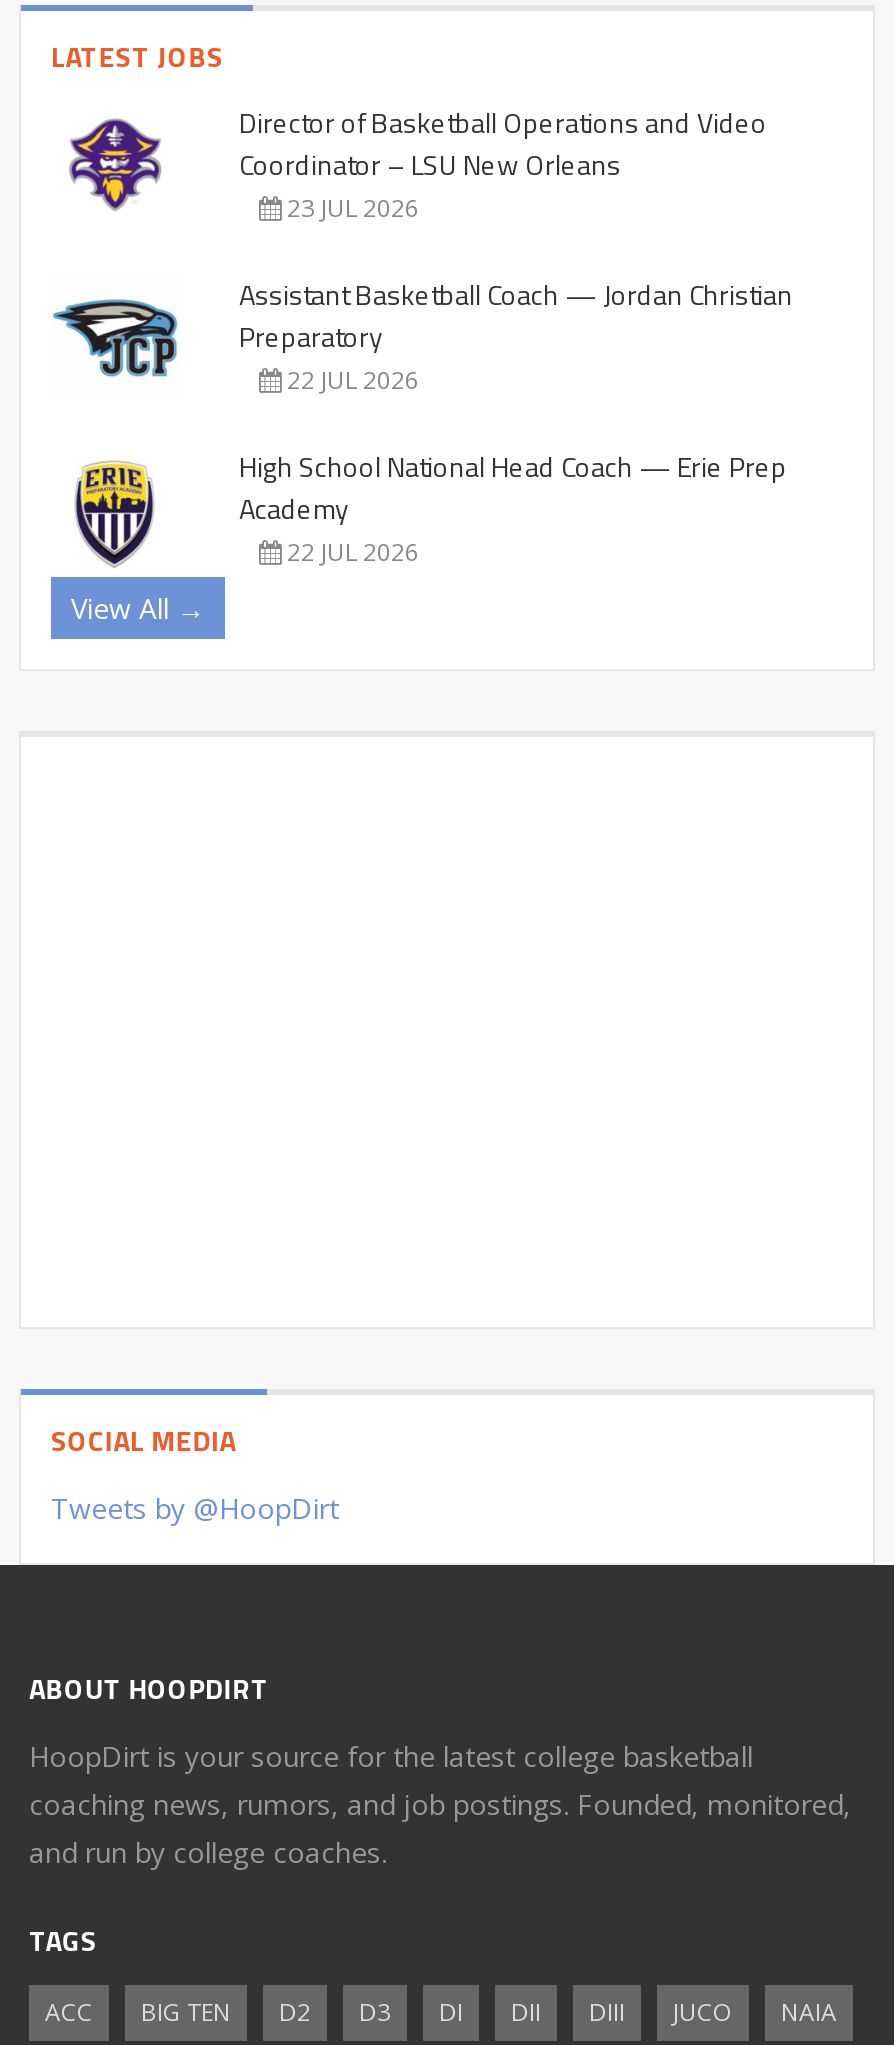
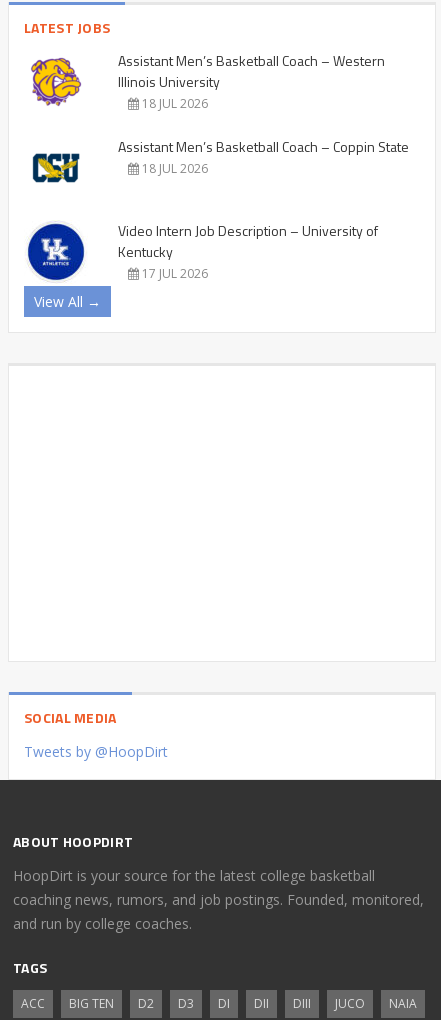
[67,101,767,225] [image] | Director of Basketball Operations and Video | Coordinator – LSU New Orleans | 23 JUL 2026 -> [30,50,385,112] [image] | Assistant Men’s Basketball Coach – Western | Illinois University | 18 JUL 2026
[51,273,793,397] [image] | Assistant Basketball Coach — Jordan Christian | Preparatory | 22 JUL 2026 -> [26,136,409,186] [image] | Assistant Men’s Basketball Coach – Coppin State | 18 JUL 2026
[59,445,787,569] [image] | High School National Head Coach — Erie Prep | Academy | 22 JUL 2026 -> [27,220,378,282] [image] | Video Intern Job Description – University of | Kentucky | 17 JUL 2026

